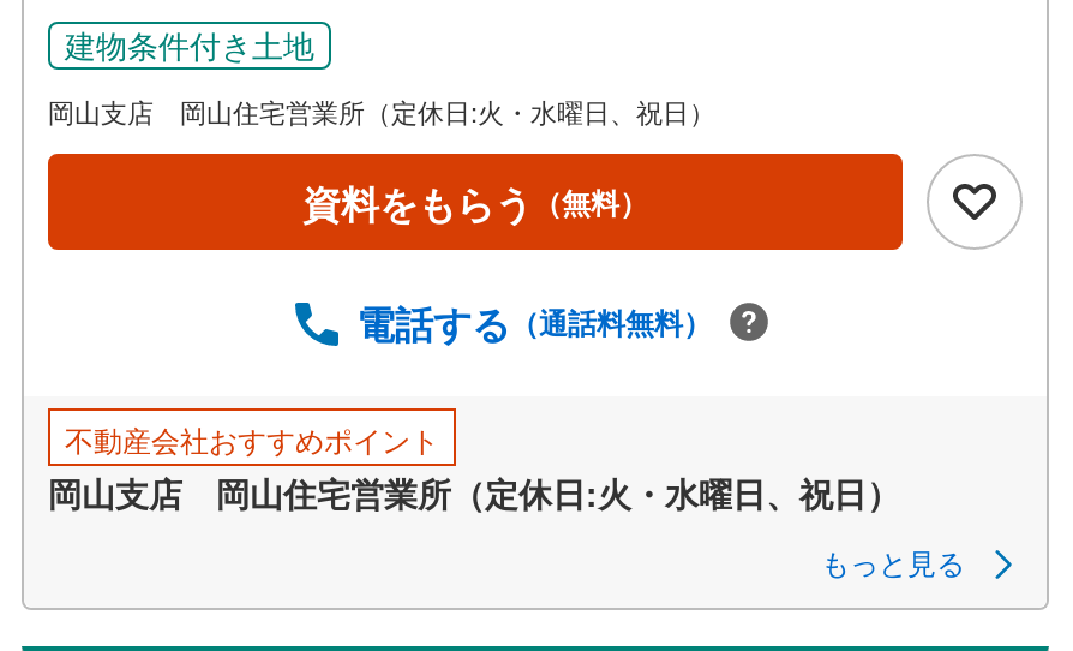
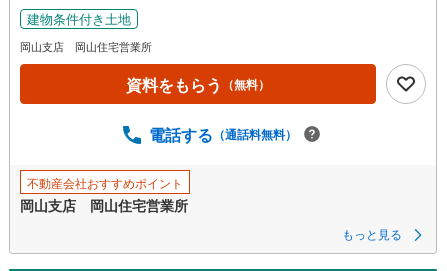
[48,92,715,130] 岡山支店 岡山住宅営業所（定休日:火・水曜日、祝日） -> [20,38,152,54] 岡山支店 岡山住宅営業所
[48,469,900,517] 岡山支店 岡山住宅営業所（定休日:火・水曜日、祝日） -> [20,195,188,215] 岡山支店 岡山住宅営業所

